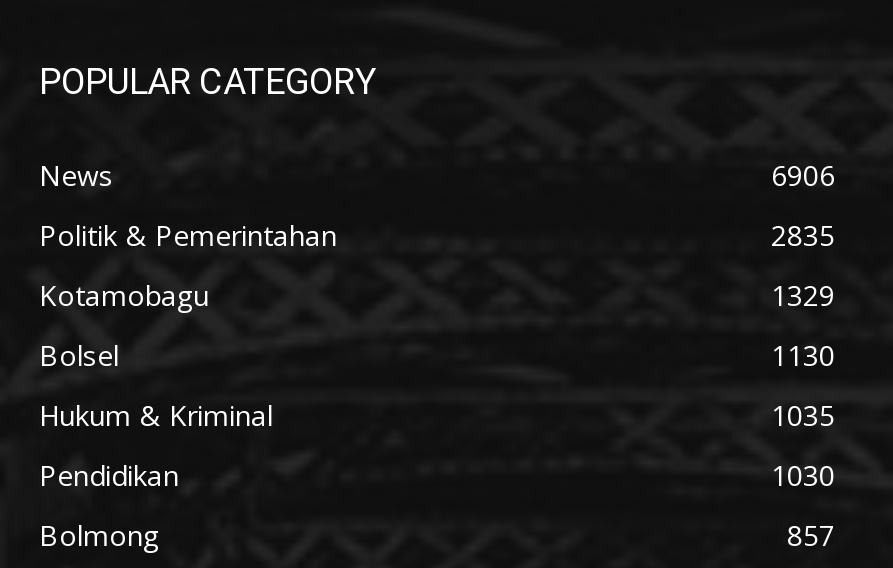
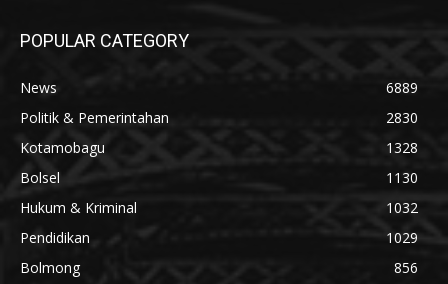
[771,155,835,193] 6906 -> [386,78,418,97] 6889
[771,215,835,253] 2835 -> [386,108,418,127] 2830
[771,275,835,313] 1329 -> [386,138,418,157] 1328
[771,395,835,433] 1035 -> [386,198,418,217] 1032
[771,455,835,493] 1030 -> [386,228,418,247] 1029
[787,515,835,553] 857 -> [394,258,418,277] 856

